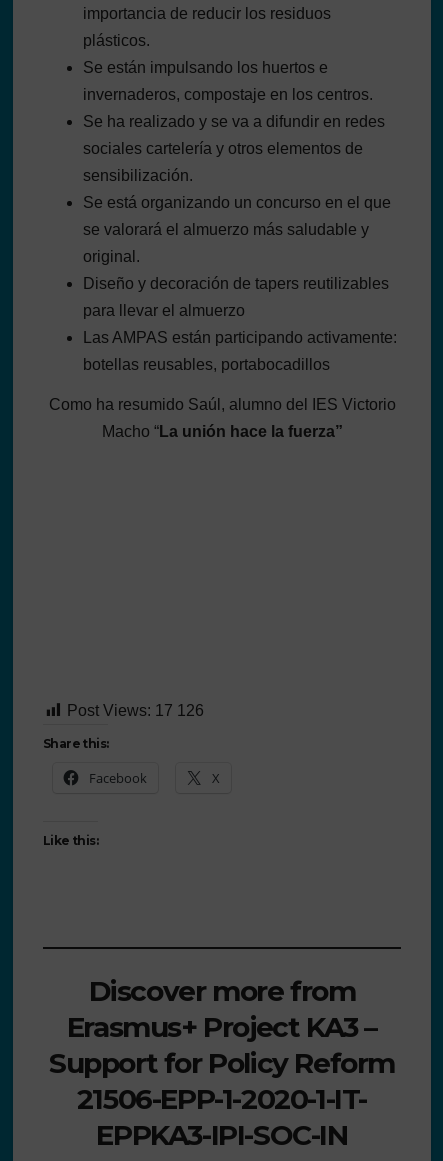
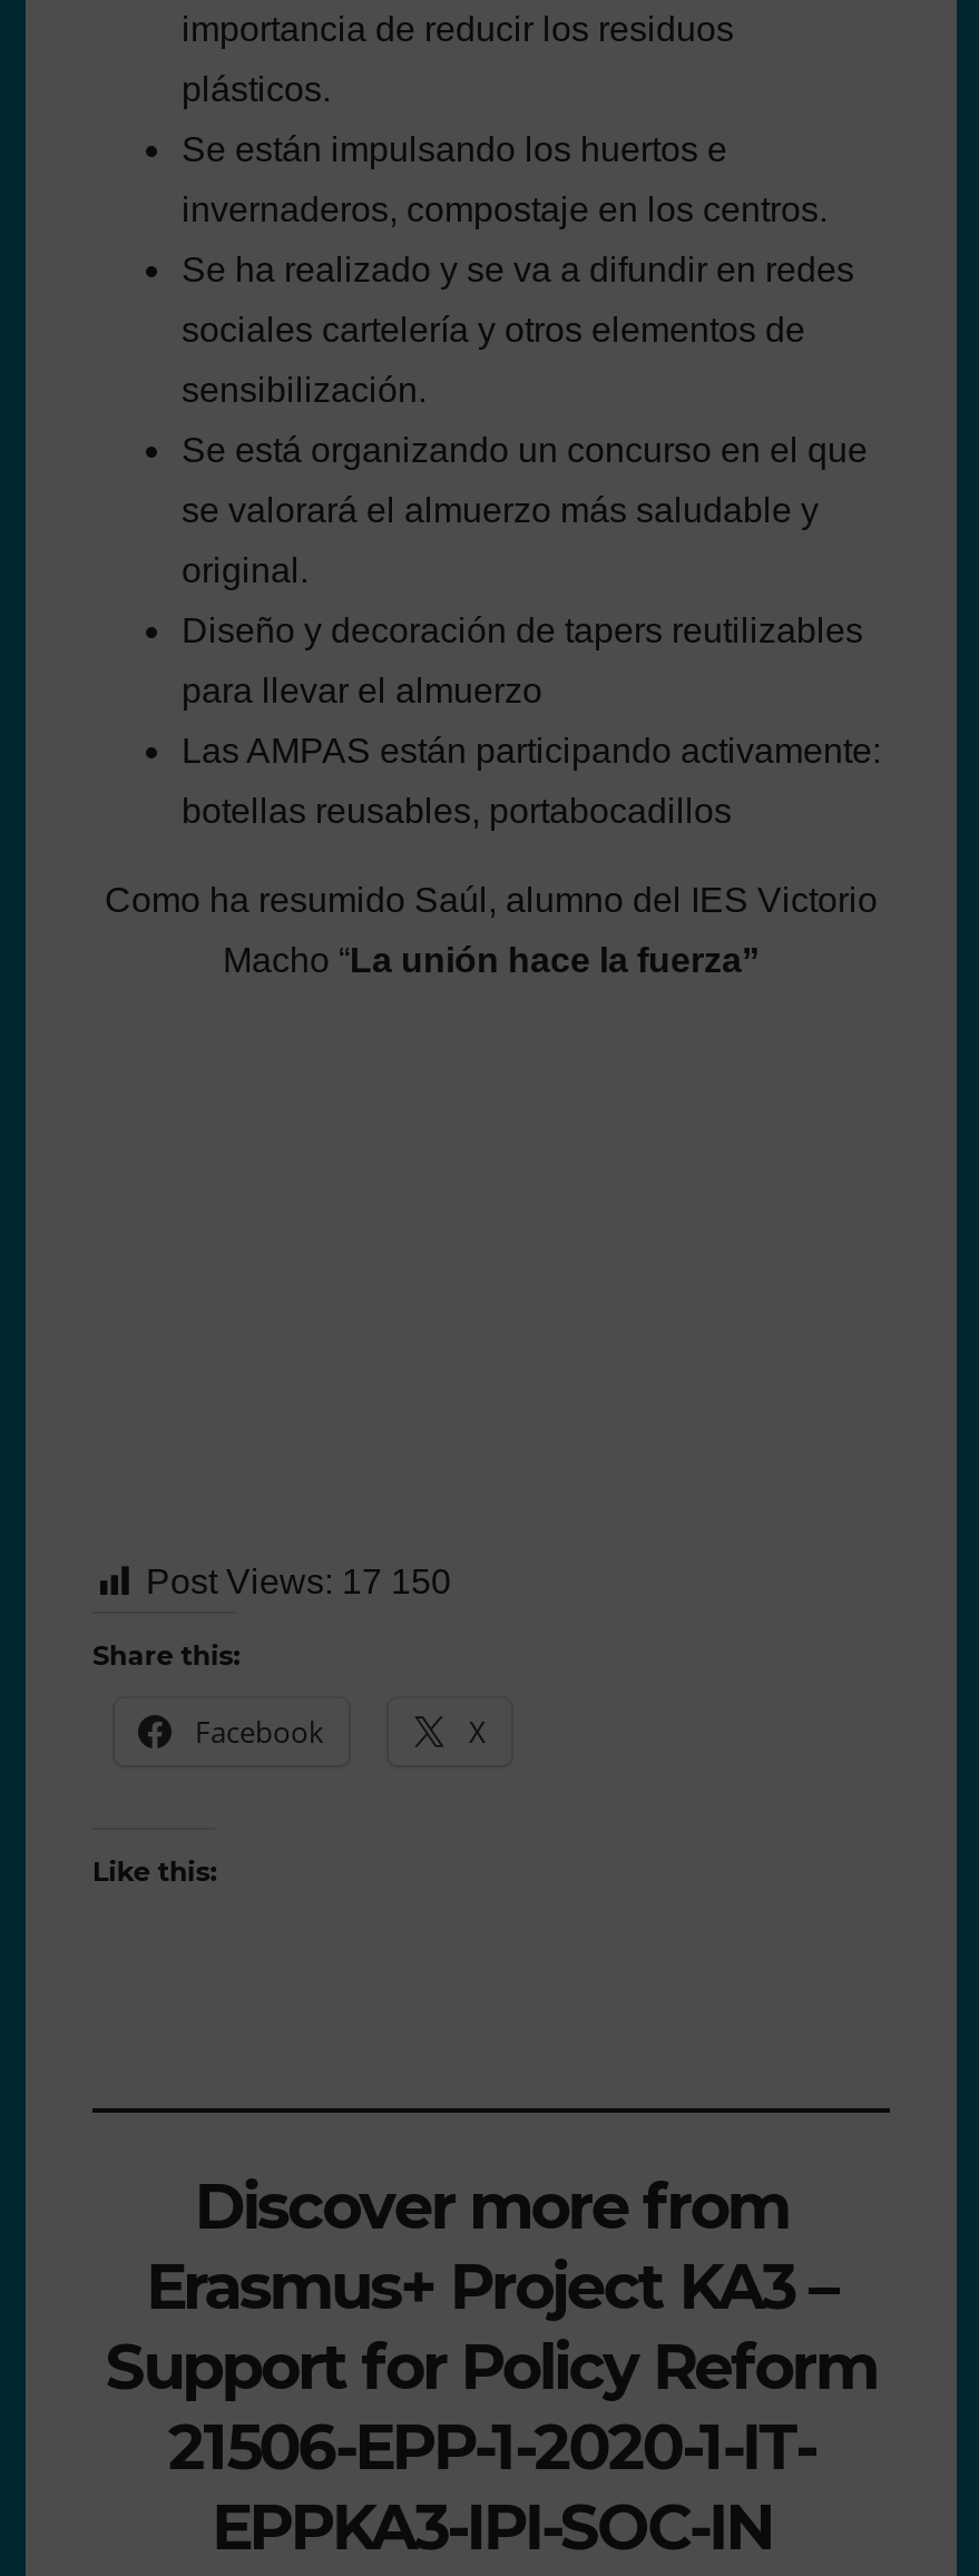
[67,702,204,719] Post Views: 17 126 -> [146,1562,451,1600] Post Views: 17 150

